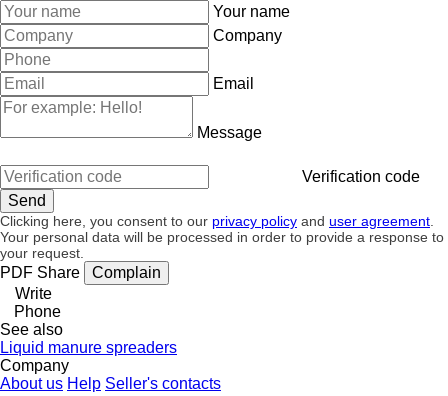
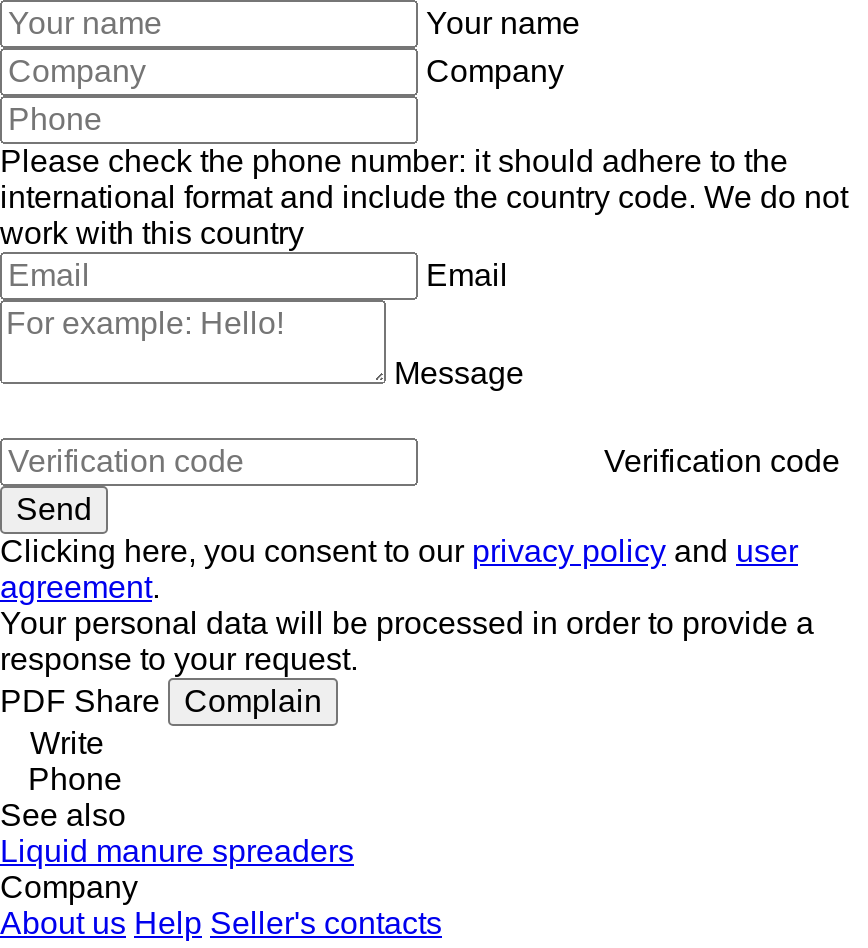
none -> [0,143,848,249] Please check the phone number: it should adhere to the | international format and include the country code. We do not | work with this country

